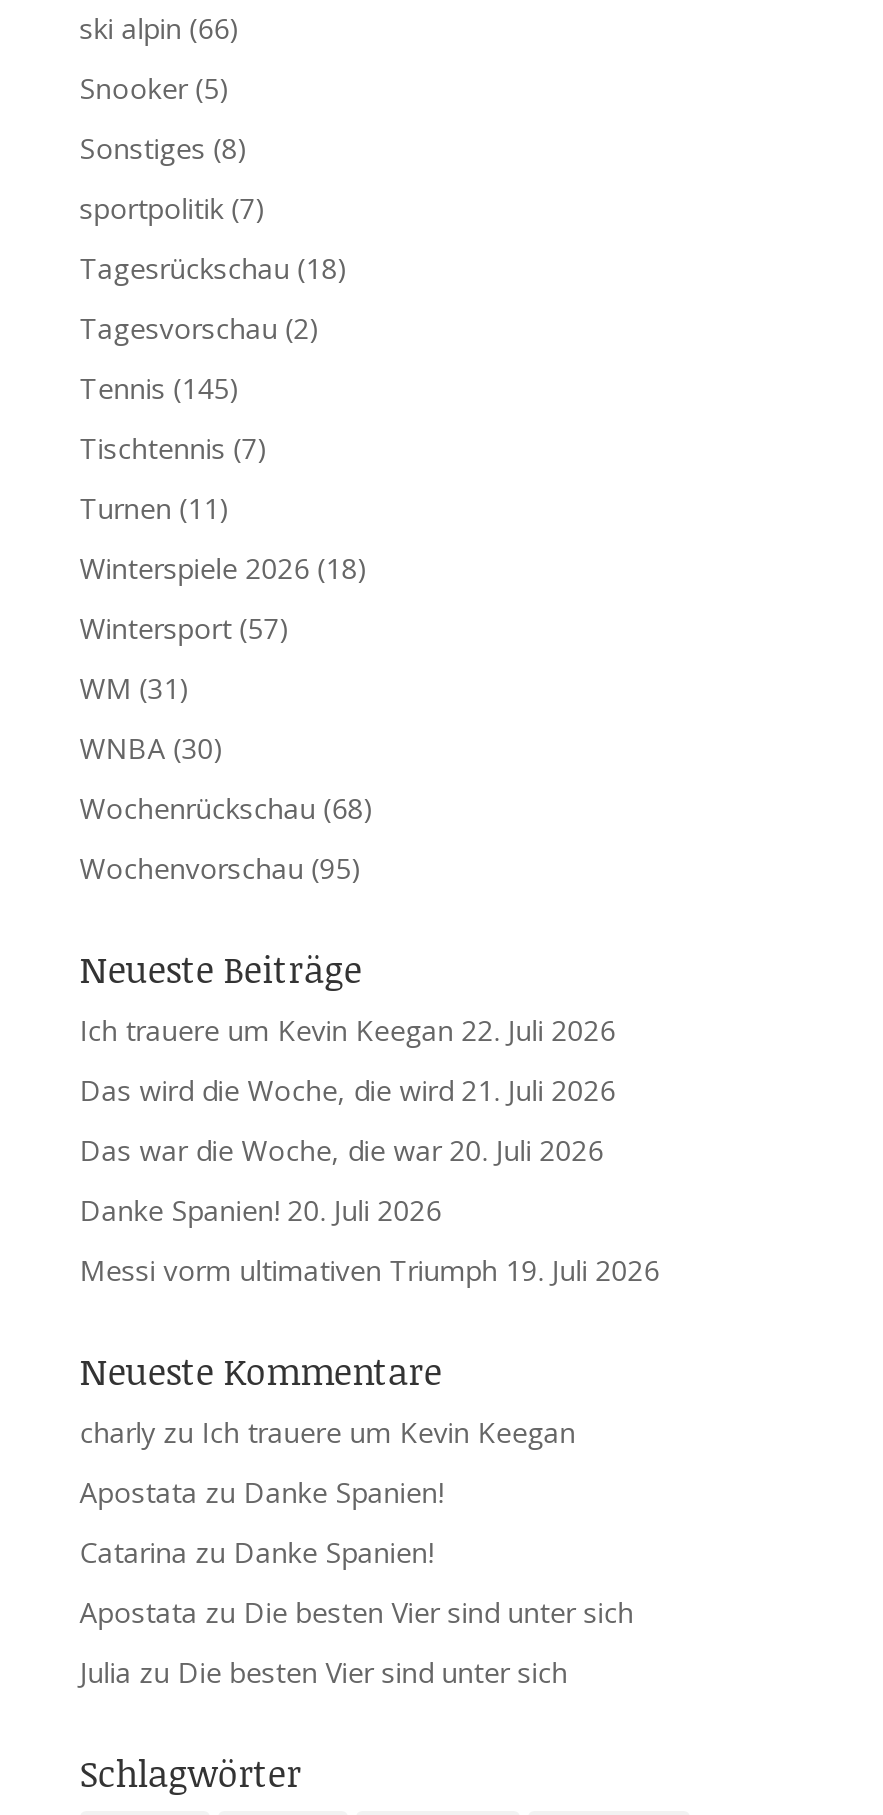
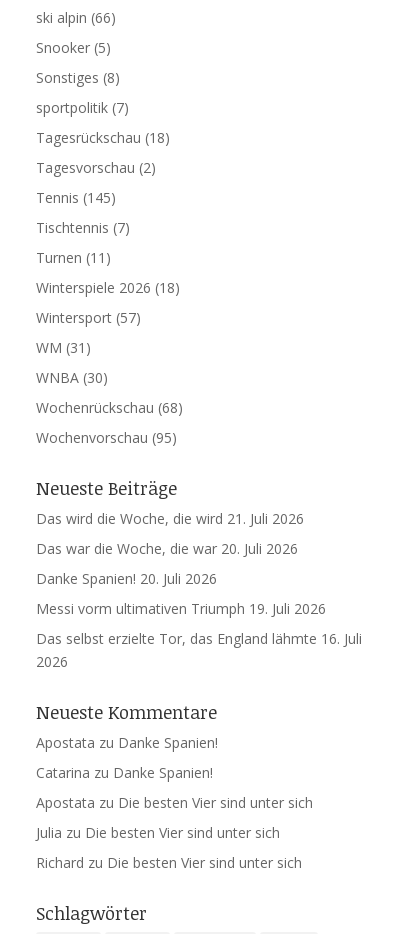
[80,1011,616,1049] Ich trauere um Kevin Keegan 22. Juli 2026 -> none
moved [80,1071,660,1289] -> [36,509,326,618]: Das wird die Woche, die wird 21. Juli 2026 | Das war die Woche, die war 20. Juli 2026 | Danke Spanien! 20. Juli 2026 | Messi vorm ultimativen Triumph 19. Juli 2026
none -> [36,629,362,671] Das selbst erzielte Tor, das England lähmte 16. Juli | 2026
[80,1413,576,1451] charly zu Ich trauere um Kevin Keegan -> none
none -> [36,853,302,872] Richard zu Die besten Vier sind unter sich

